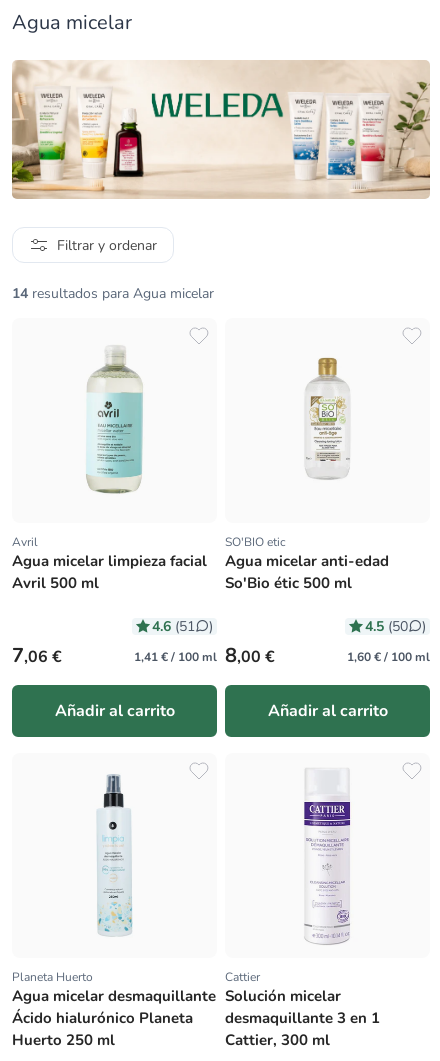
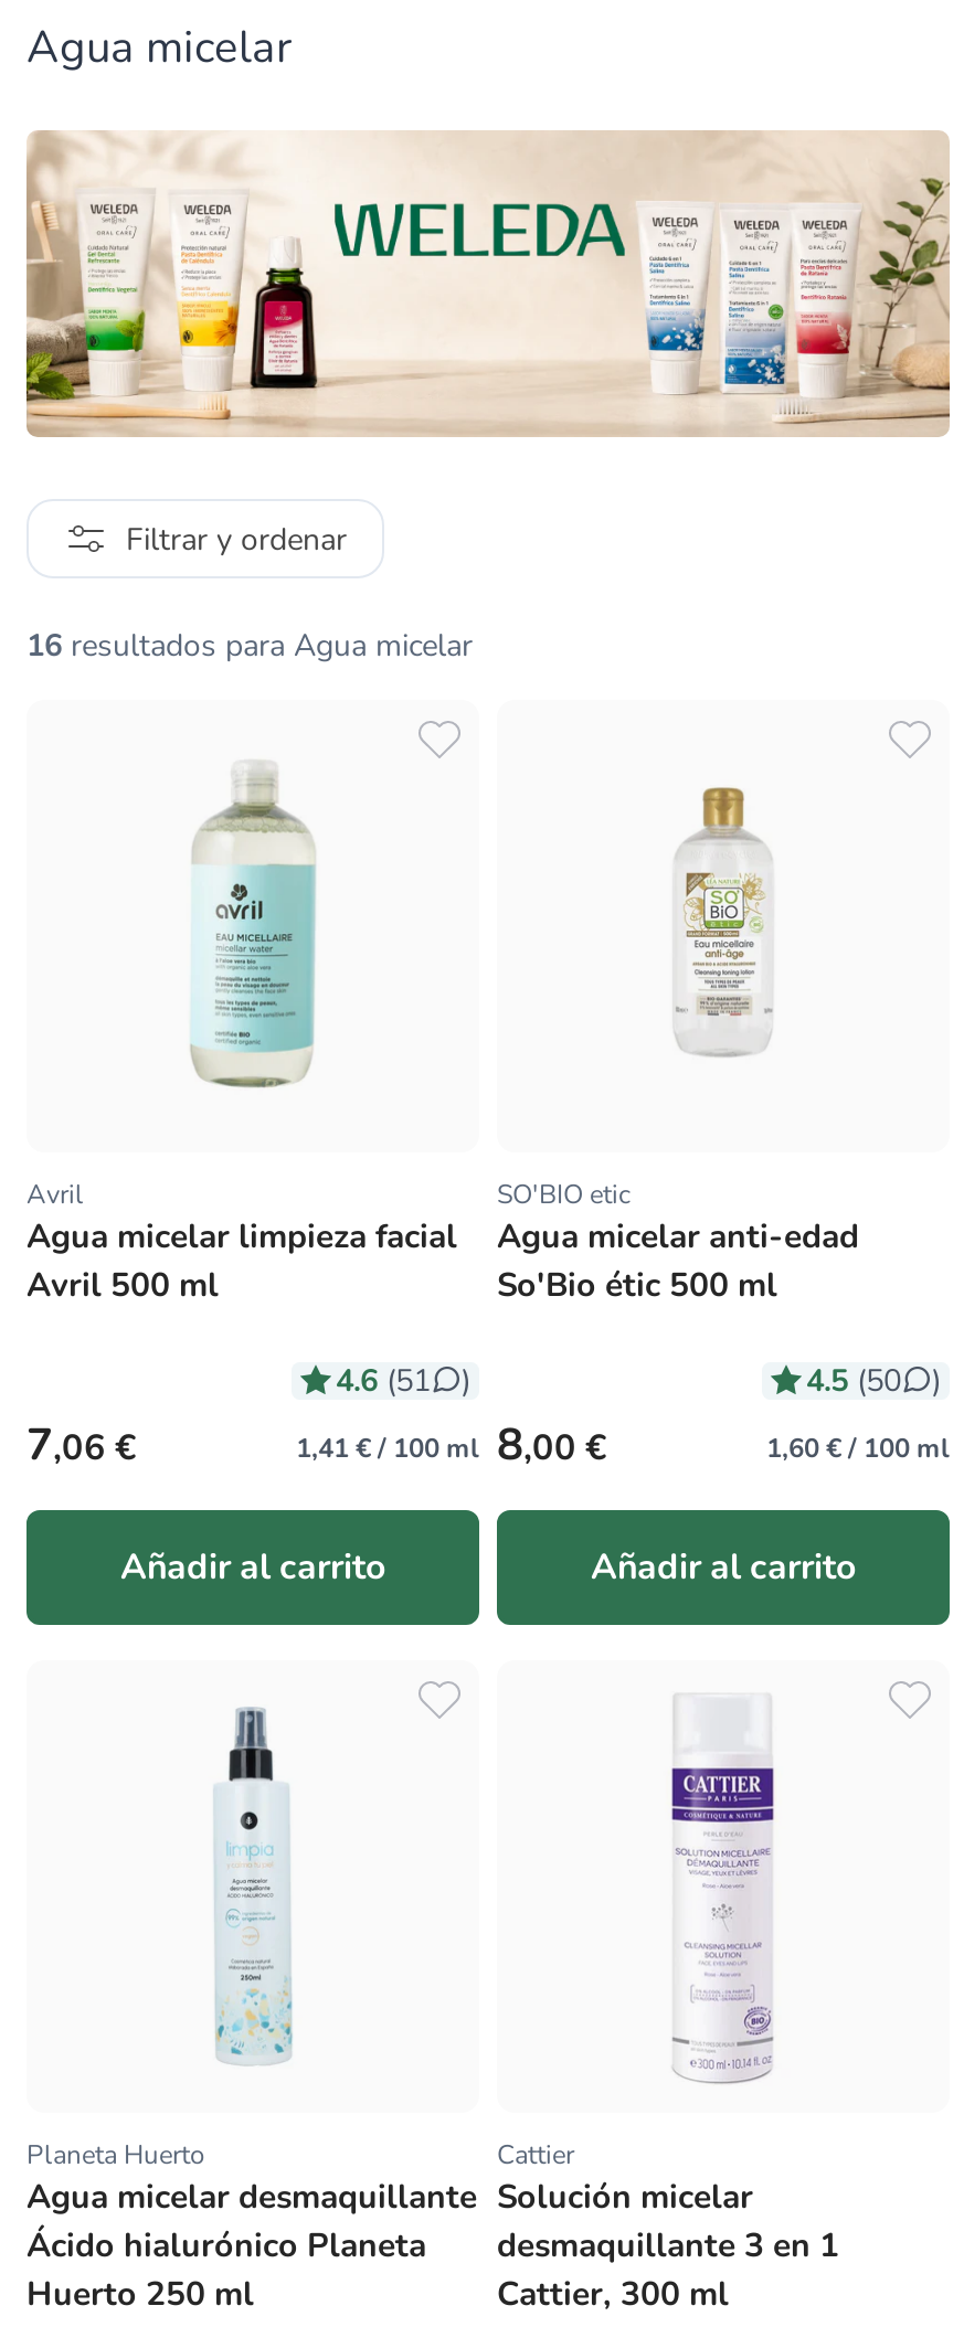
[12,284,214,303] 14 resultados para Agua micelar -> [27,625,473,667] 16 resultados para Agua micelar

